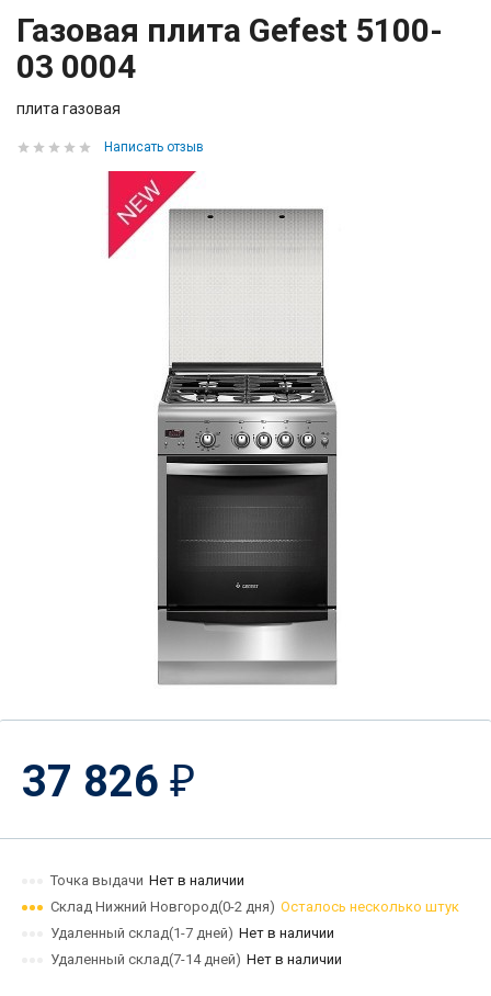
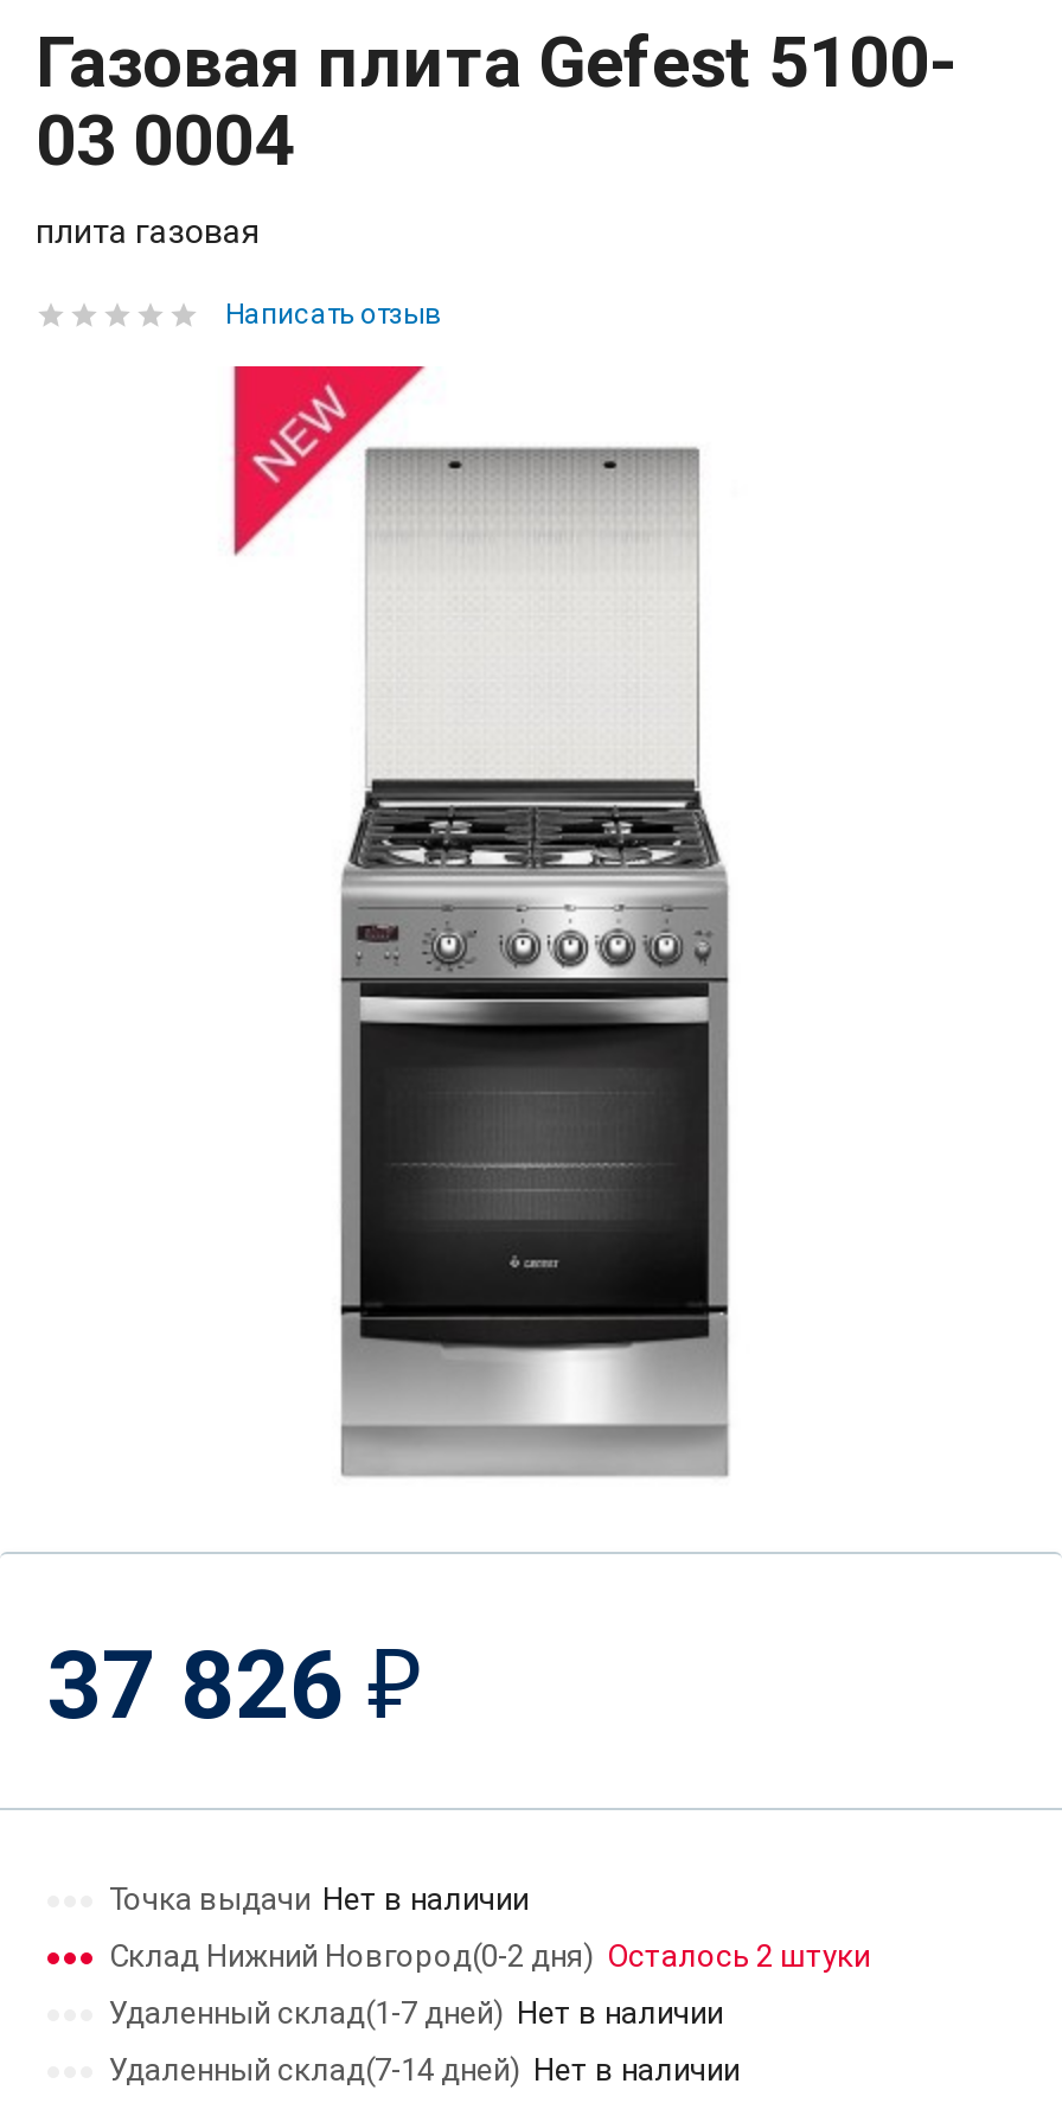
[50,898,459,915] Склад Нижний Новгород(0-2 дня) Осталось несколько штук -> [109,1938,870,1974] Склад Нижний Новгород(0-2 дня) Осталось 2 штуки

